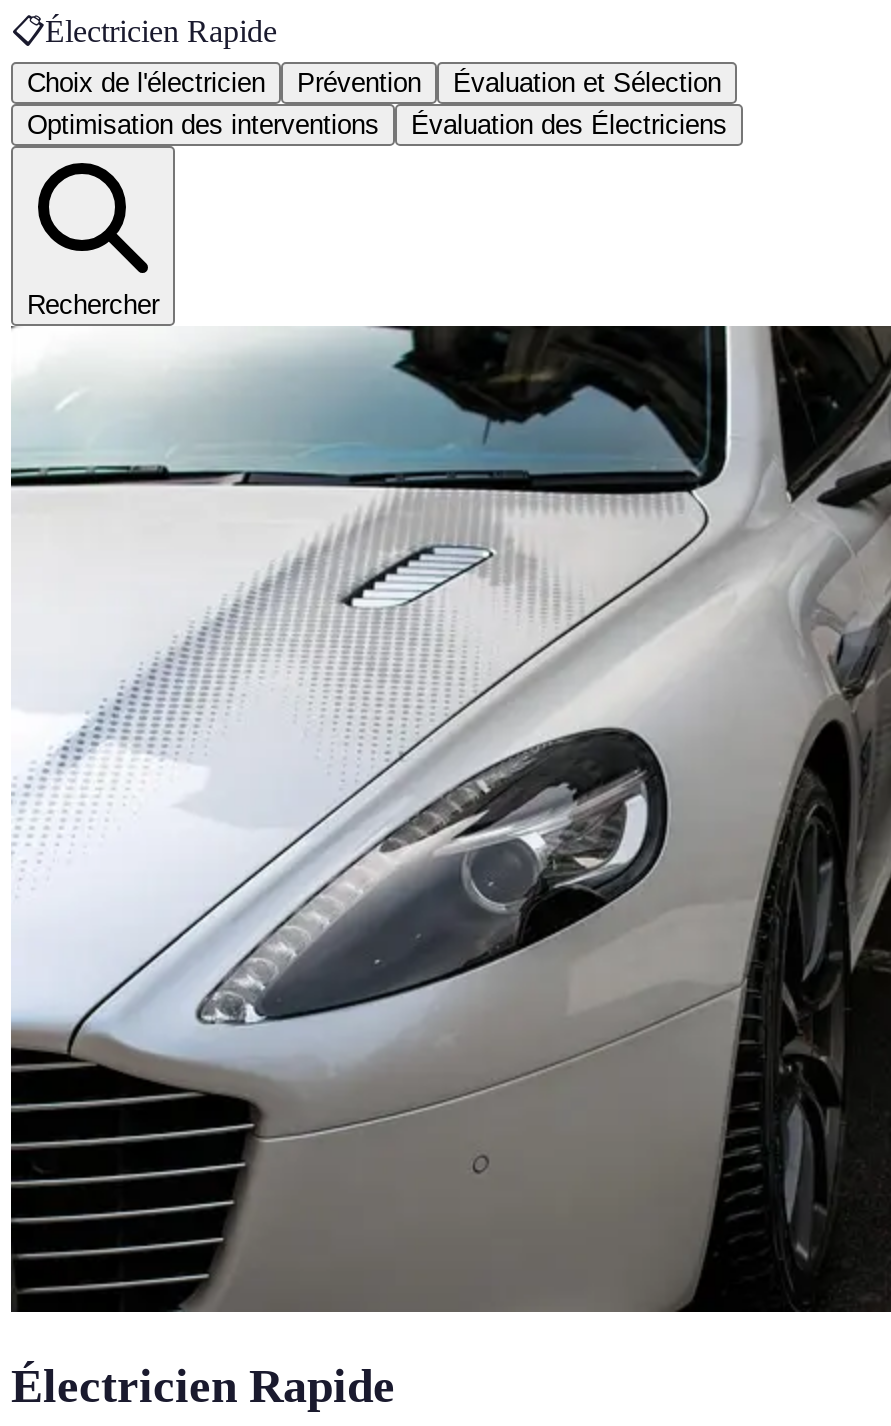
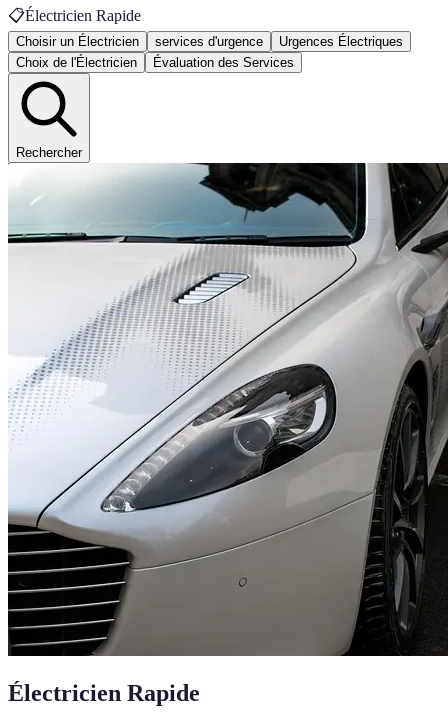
[27,68,727,140] Choix de l'électricien | Prévention | Évaluation et Sélection | Optimisation des interventions | Évaluation des Électriciens -> [16,34,403,70] Choisir un Électricien | services d'urgence | Urgences Électriques | Choix de l'Électricien | Évaluation des Services

